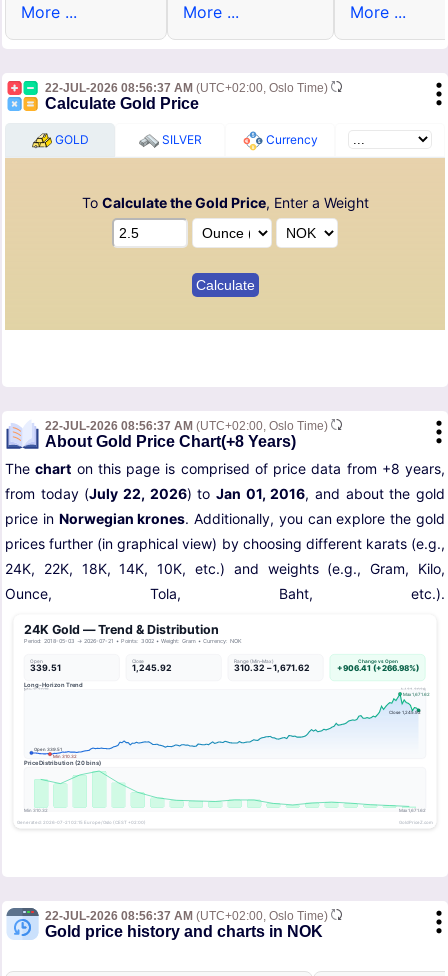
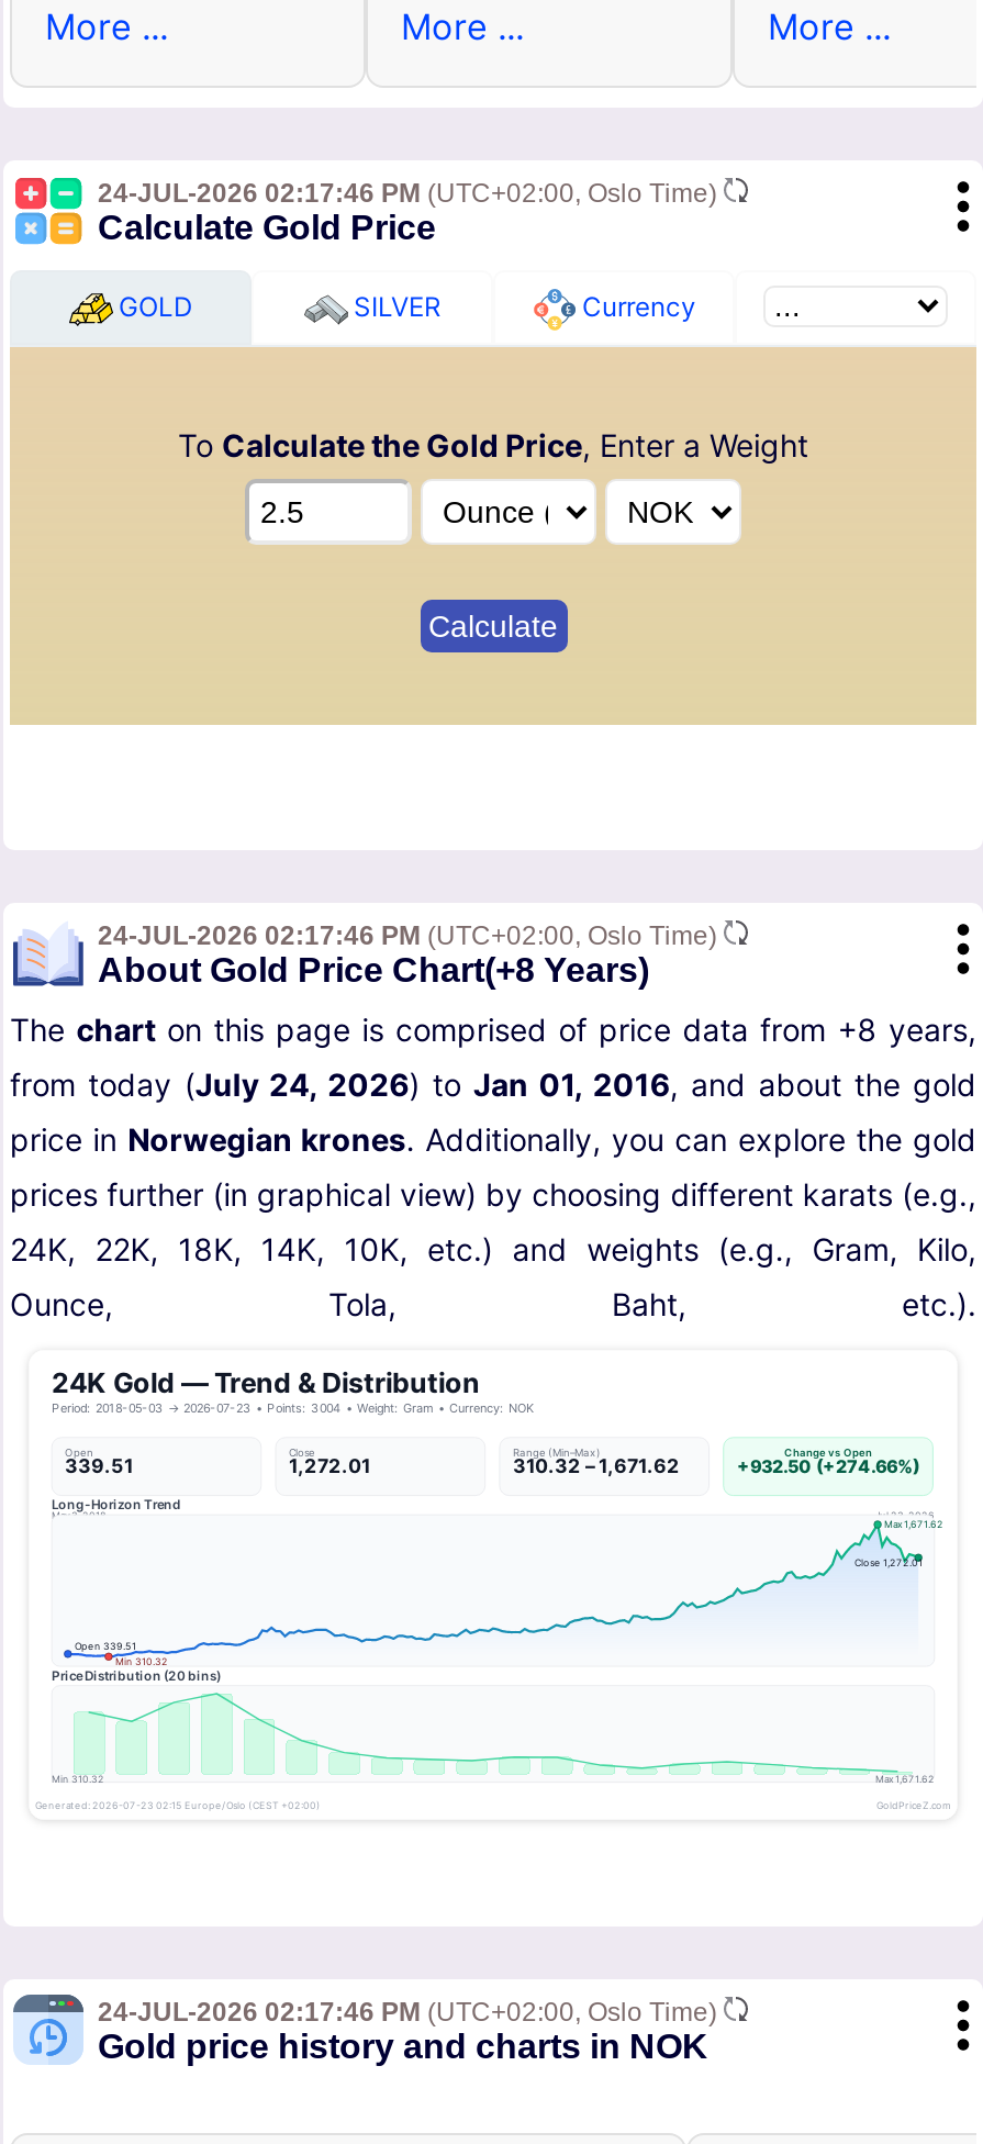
[45,81,331,95] 22-JUL-2026 08:56:37 AM (UTC+02:00, Oslo Time) -> [98,178,724,209] 24-JUL-2026 02:17:46 PM (UTC+02:00, Oslo Time)
[45,419,331,433] 22-JUL-2026 08:56:37 AM (UTC+02:00, Oslo Time) -> [98,920,724,951] 24-JUL-2026 02:17:46 PM (UTC+02:00, Oslo Time)
[5,485,445,502] from today (July 22, 2026) to Jan 01, 2016, and about the gold -> [10,1065,976,1103] from today (July 24, 2026) to Jan 01, 2016, and about the gold
[45,909,331,923] 22-JUL-2026 08:56:37 AM (UTC+02:00, Oslo Time) -> [98,1997,724,2028] 24-JUL-2026 02:17:46 PM (UTC+02:00, Oslo Time)

